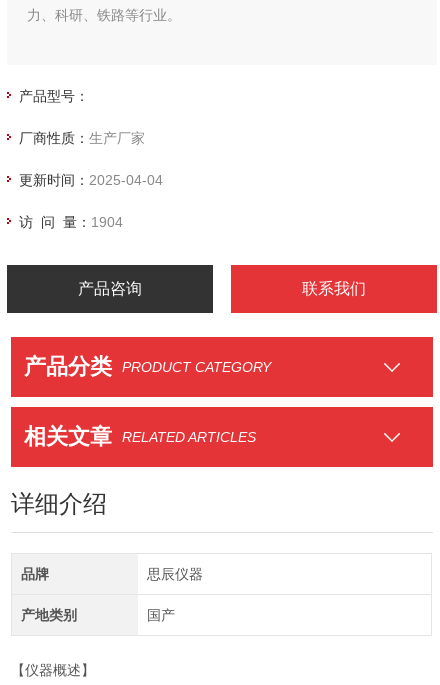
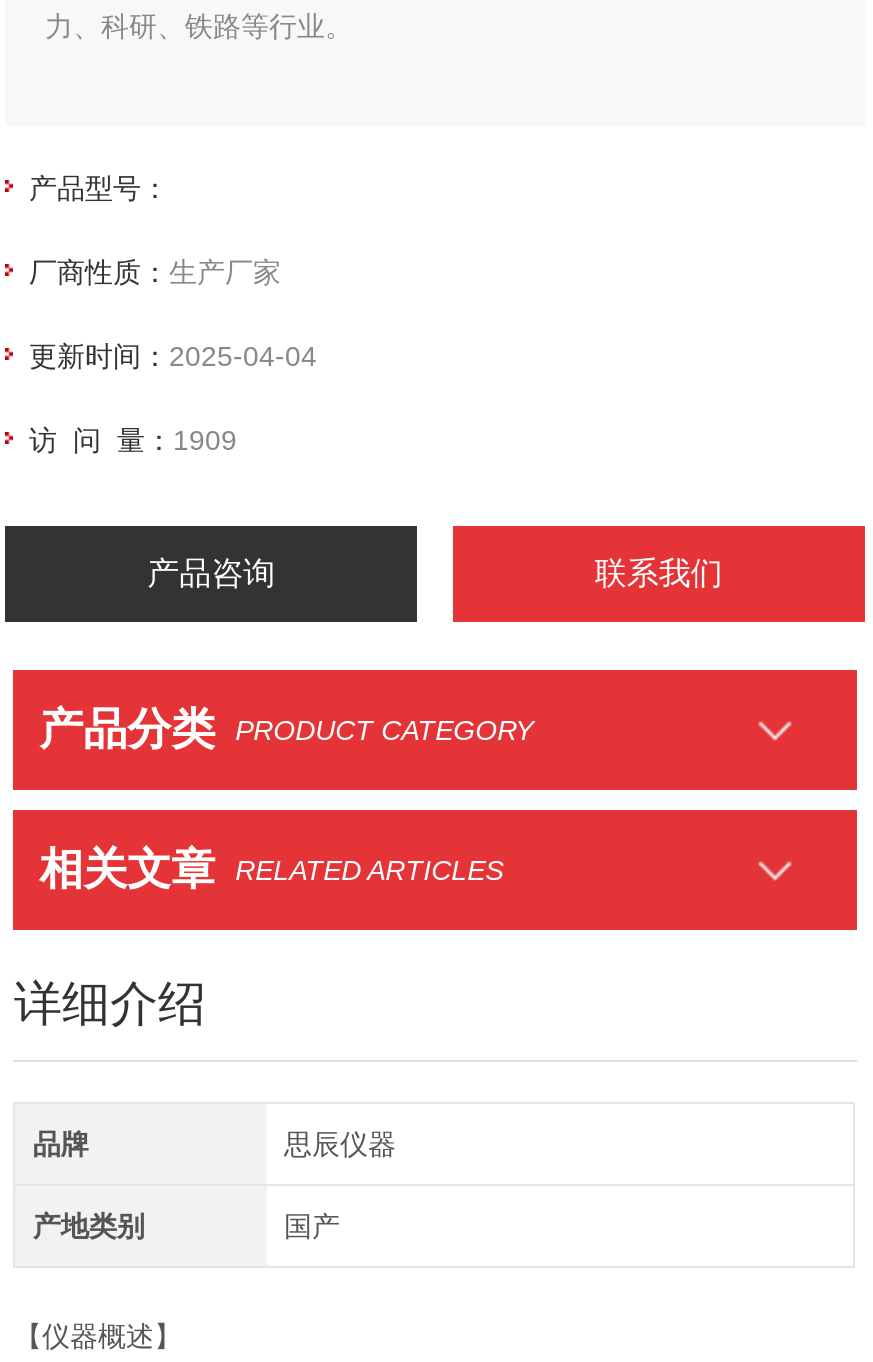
[19,214,123,230] 访 问 量：1904 -> [29,424,237,456] 访 问 量：1909

